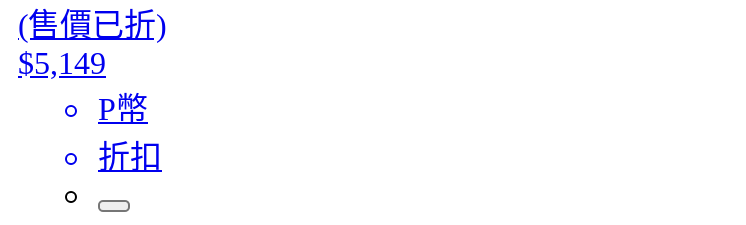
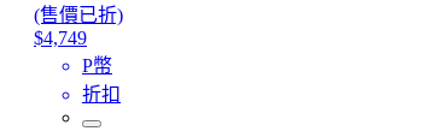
[18,46,106,80] $5,149 -> [34,28,87,48] $4,749

